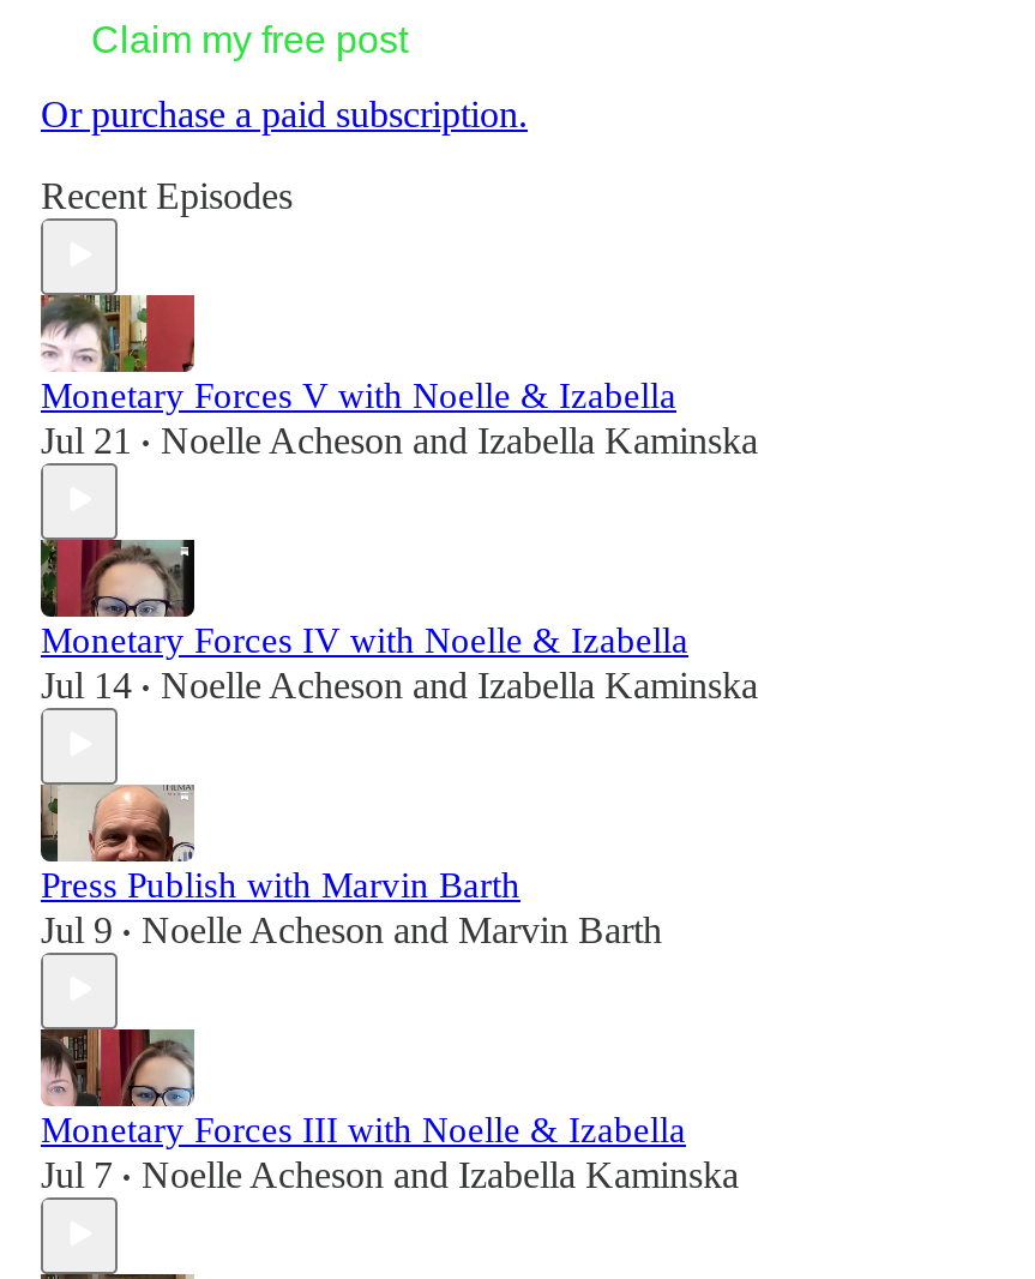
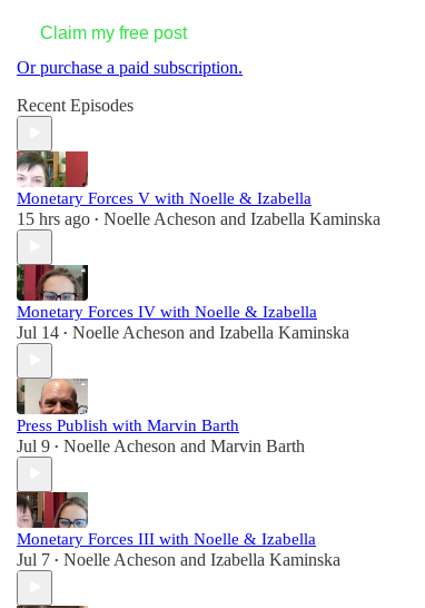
[41,419,758,460] Jul 21 • Noelle Acheson and Izabella Kaminska -> [17,209,380,228] 15 hrs ago • Noelle Acheson and Izabella Kaminska

